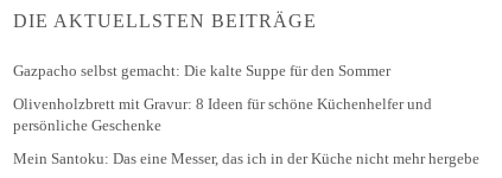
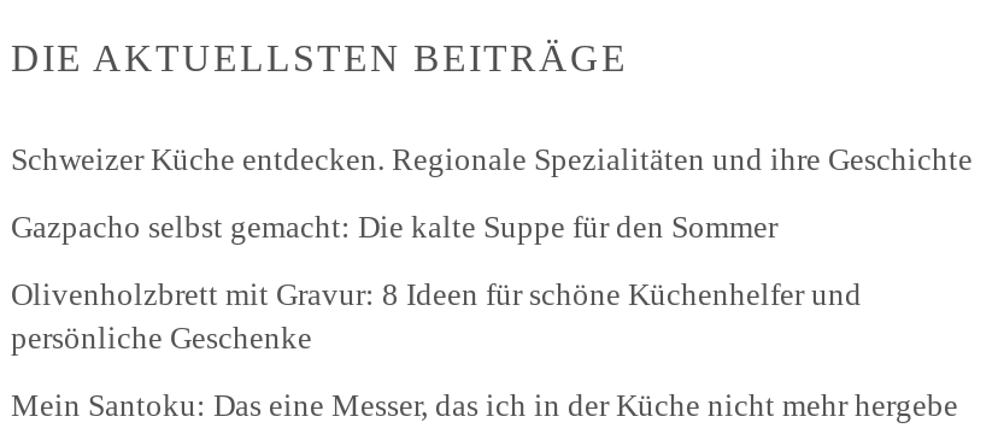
none -> [11,141,973,177] Schweizer Küche entdecken. Regionale Spezialitäten und ihre Geschichte

